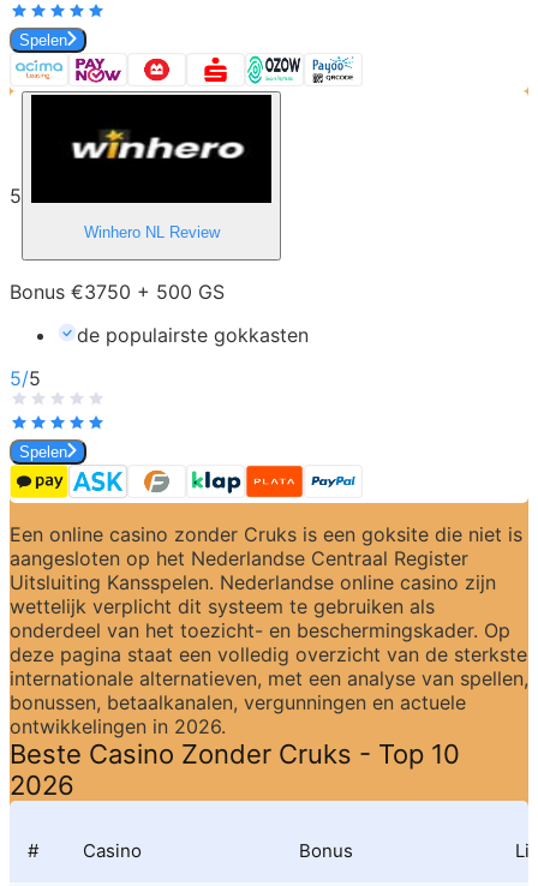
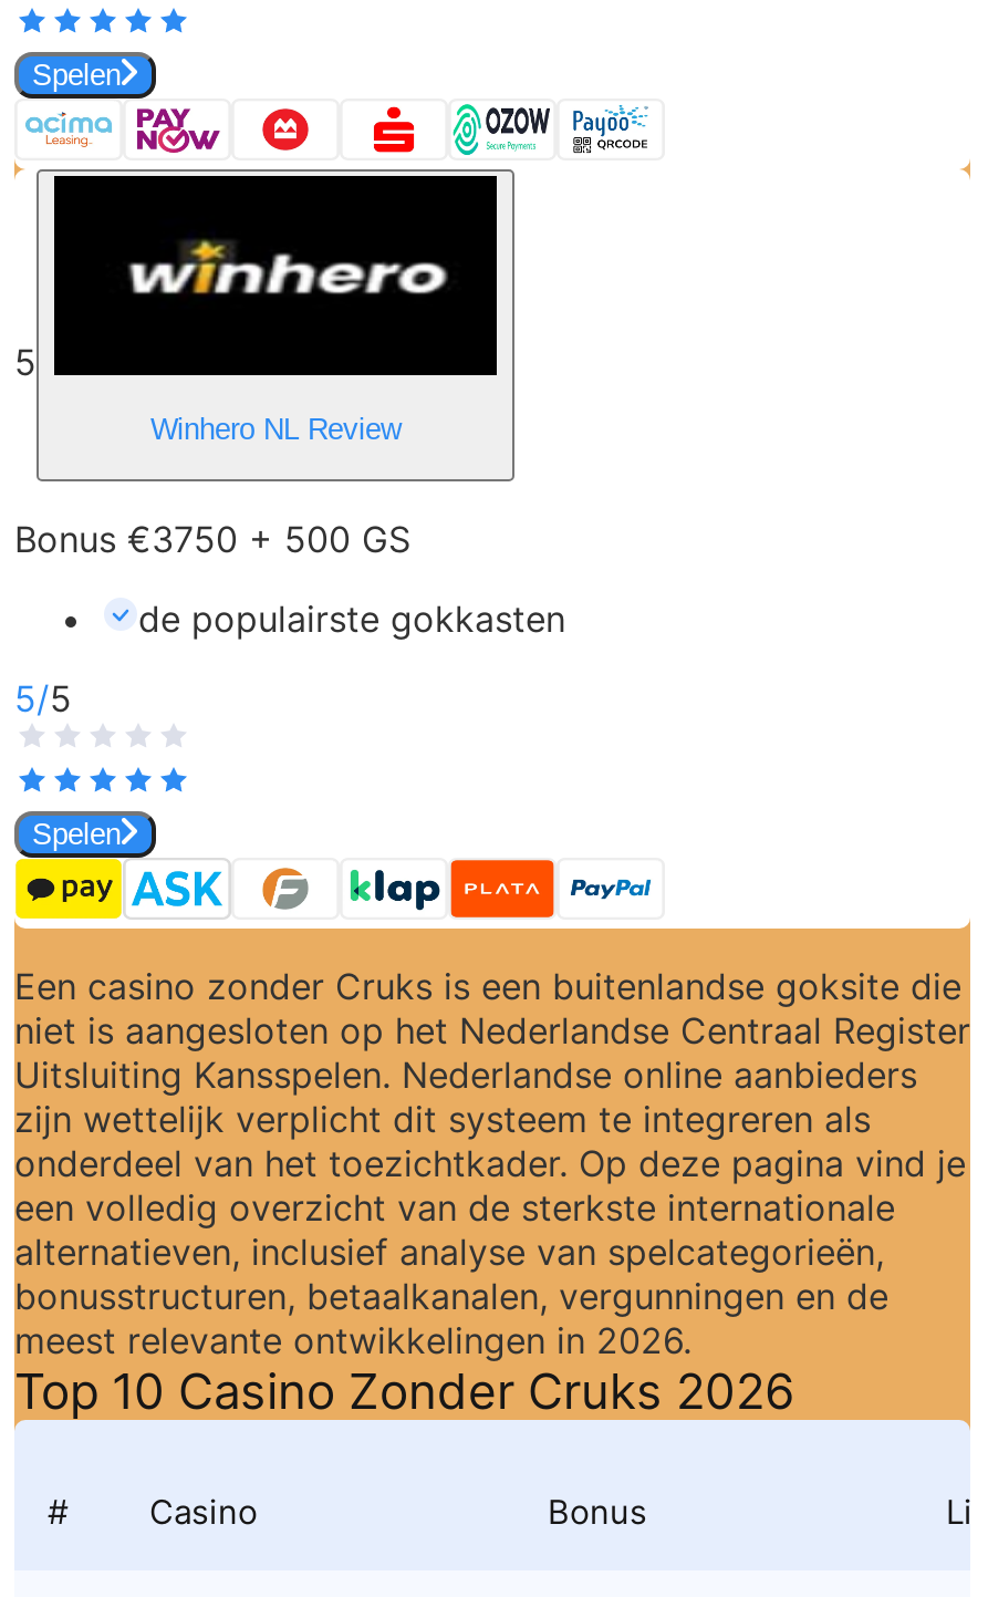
[10,522,528,801] Een online casino zonder Cruks is een goksite die niet is | aangesloten op het Nederlandse Centraal Register | Uitsluiting Kansspelen. Nederlandse online casino zijn | wettelijk verplicht dit systeem te gebruiken als | onderdeel van het toezicht- en beschermingskader. Op | deze pagina staat een volledig overzicht van de sterkste | internationale alternatieven, met een analyse van spellen, | bonussen, betaalkanalen, vergunningen en actuele | ontwikkelingen in 2026. | Beste Casino Zonder Cruks - Top 10 | 2026 -> [14,964,970,1420] Een casino zonder Cruks is een buitenlandse goksite die | niet is aangesloten op het Nederlandse Centraal Register | Uitsluiting Kansspelen. Nederlandse online aanbieders | zijn wettelijk verplicht dit systeem te integreren als | onderdeel van het toezichtkader. Op deze pagina vind je | een volledig overzicht van de sterkste internationale | alternatieven, inclusief analyse van spelcategorieën, | bonusstructuren, betaalkanalen, vergunningen en de | meest relevante ontwikkelingen in 2026. | Top 10 Casino Zonder Cruks 2026

